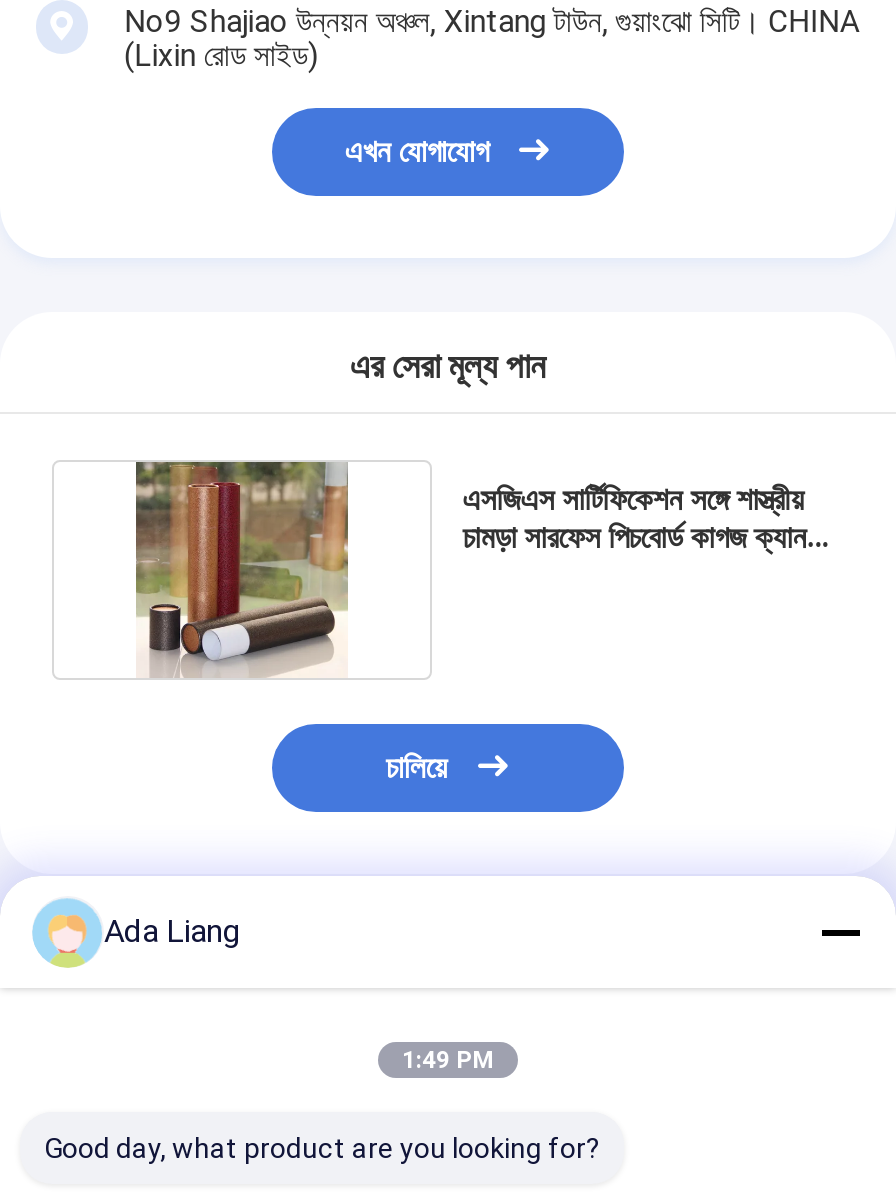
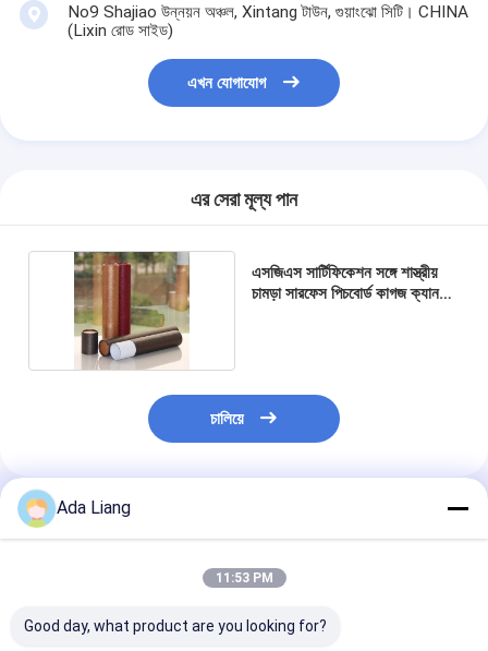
[402,1046,494,1074] 1:49 PM -> [215,570,273,586] 11:53 PM

